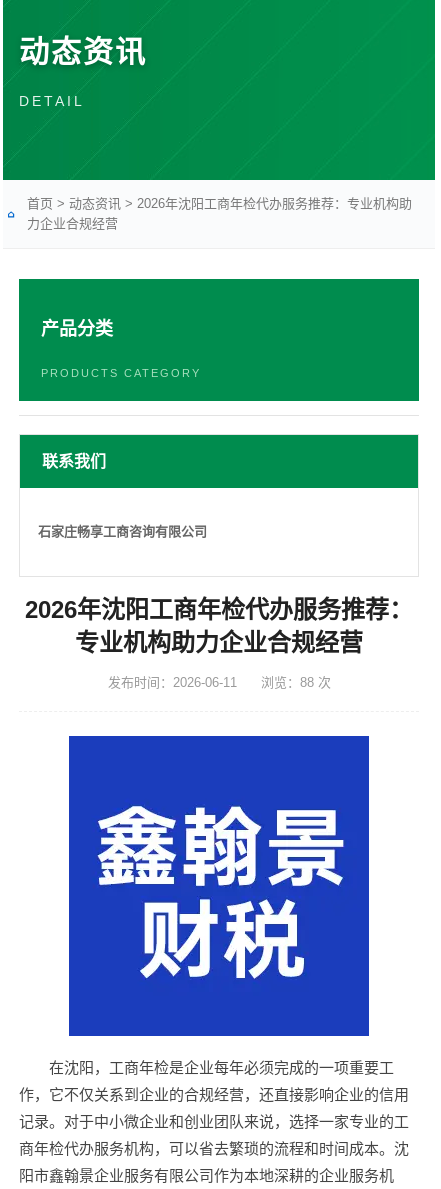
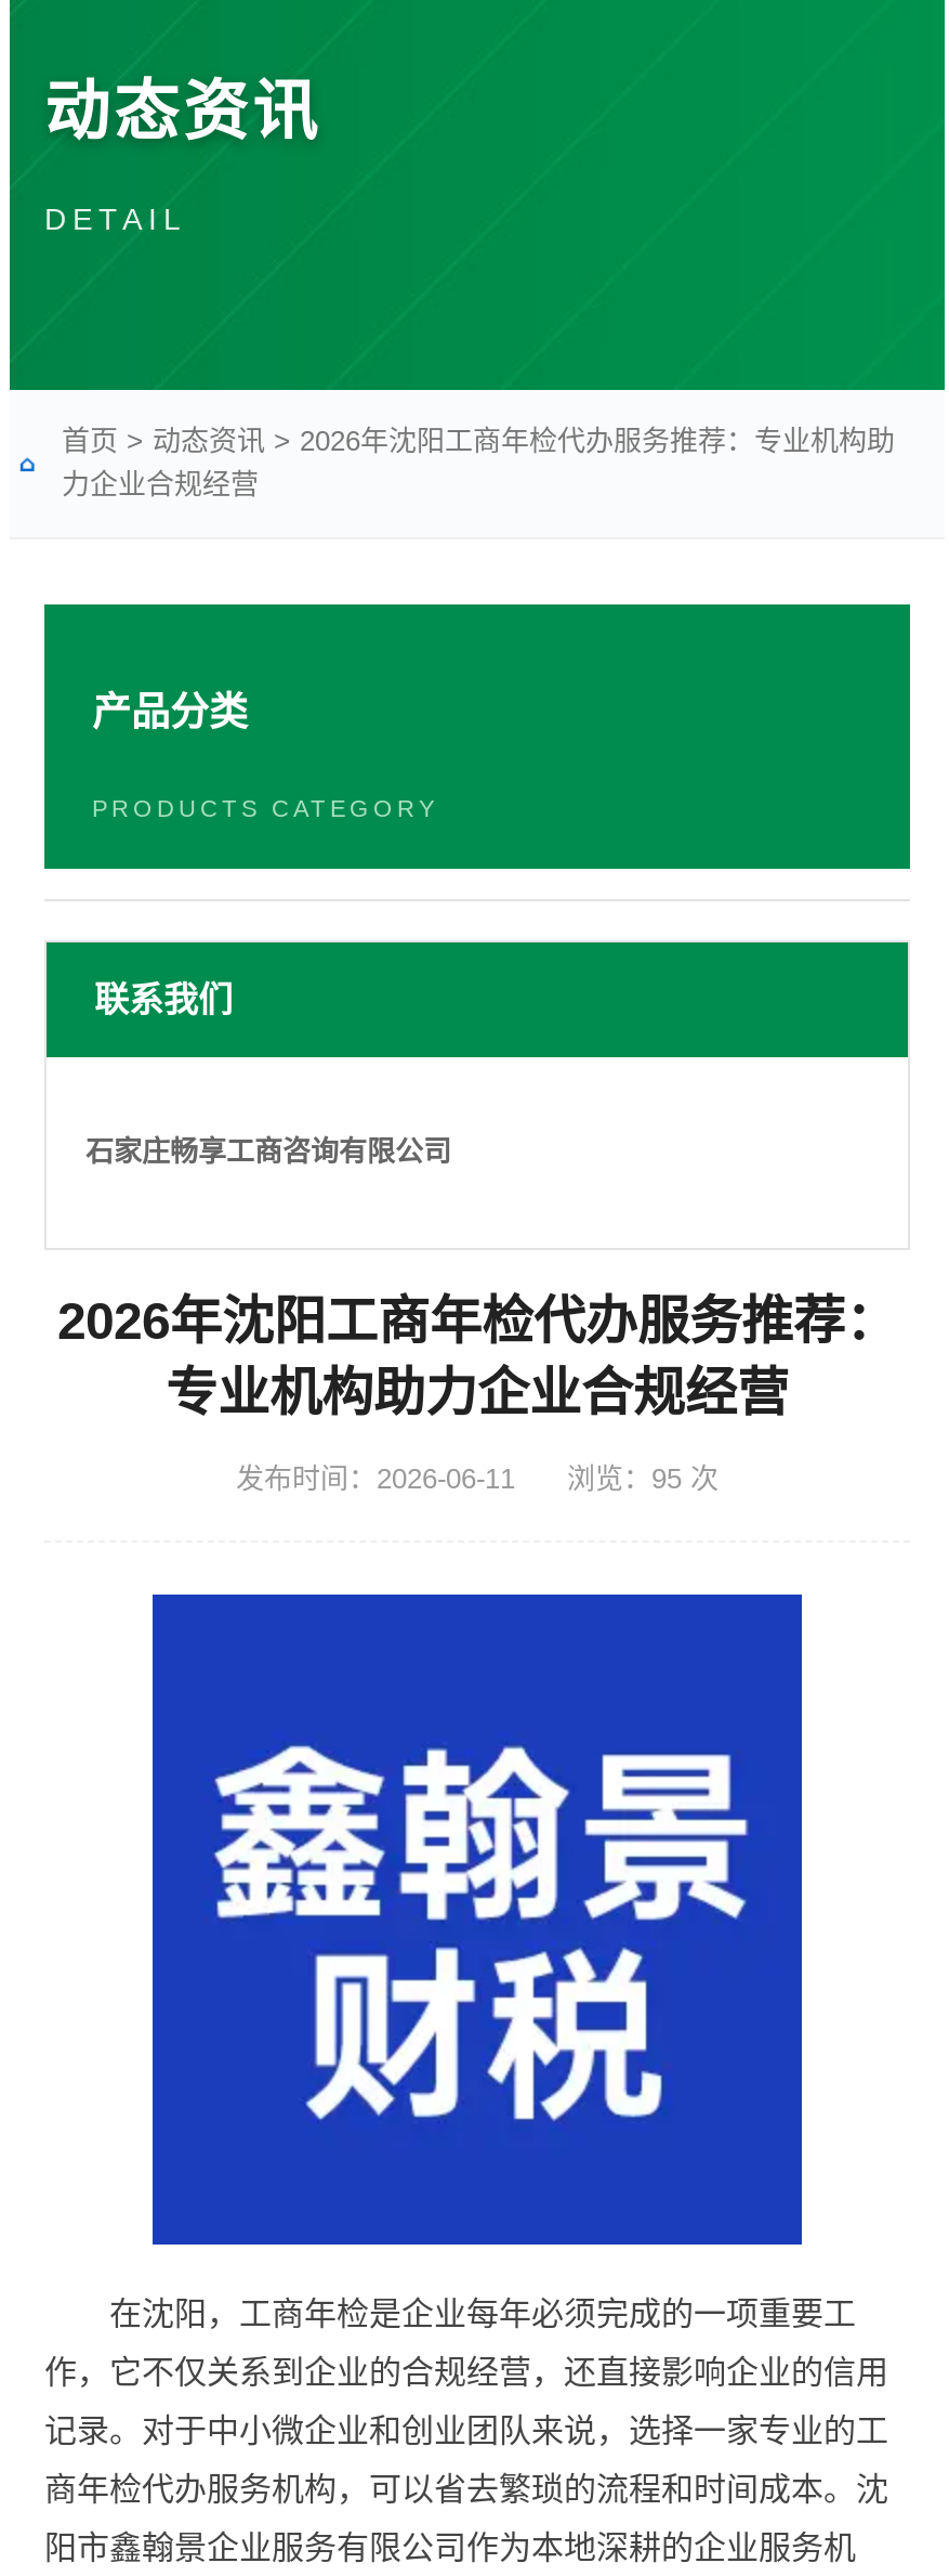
[107,675,330,690] 发布时间：2026-06-11 浏览：88 次 -> [236,1463,719,1495] 发布时间：2026-06-11 浏览：95 次

